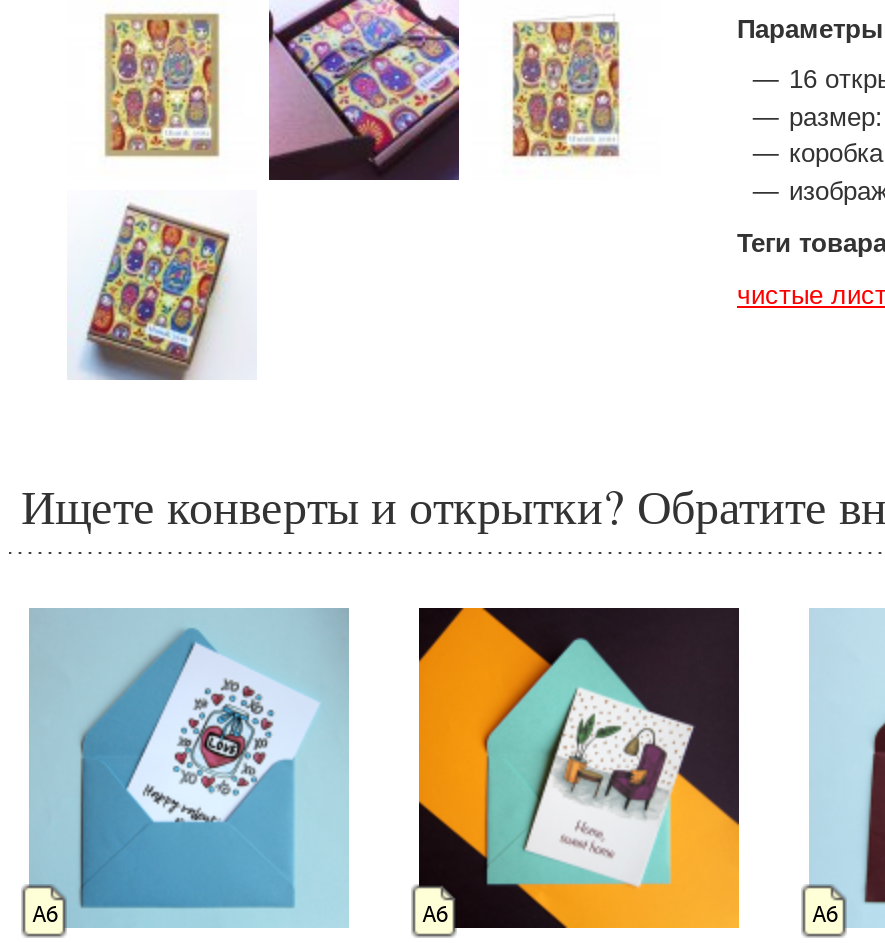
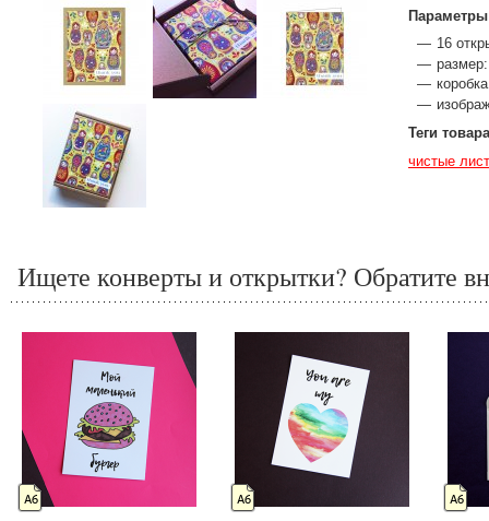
[29,608,349,928] [image] -> [21,331,198,508] [image]
[417,606,741,930] [image] -> [234,331,410,508] [image]
[809,608,879,928] [image] -> [446,331,486,508] [image]

